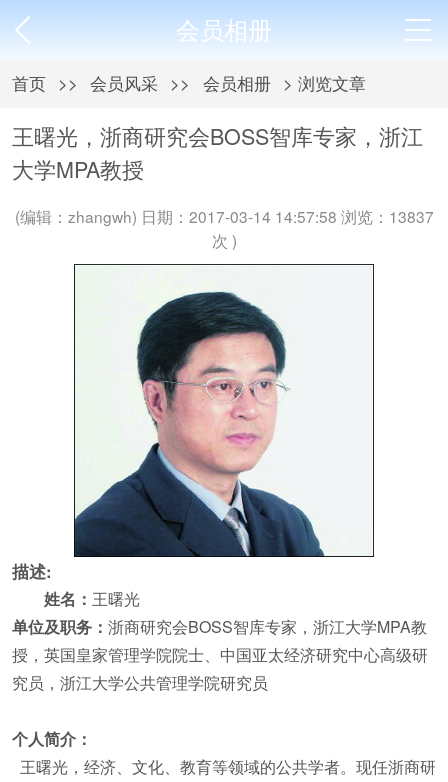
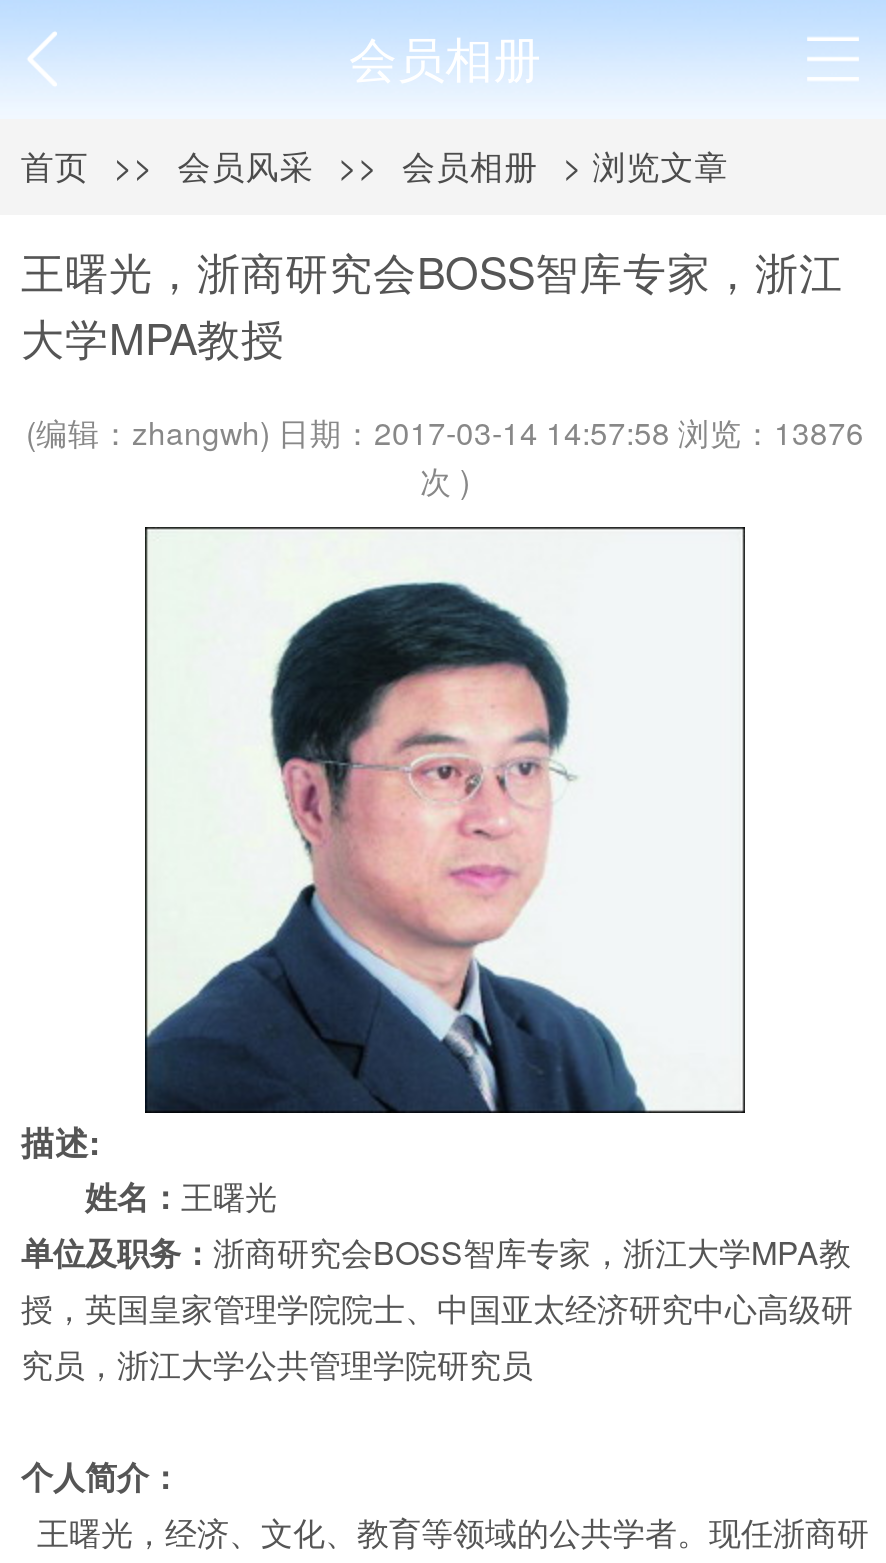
[14,204,433,226] (编辑：zhangwh) 日期：2017-03-14 14:57:58 浏览：13837 -> [26,408,864,452] (编辑：zhangwh) 日期：2017-03-14 14:57:58 浏览：13876

